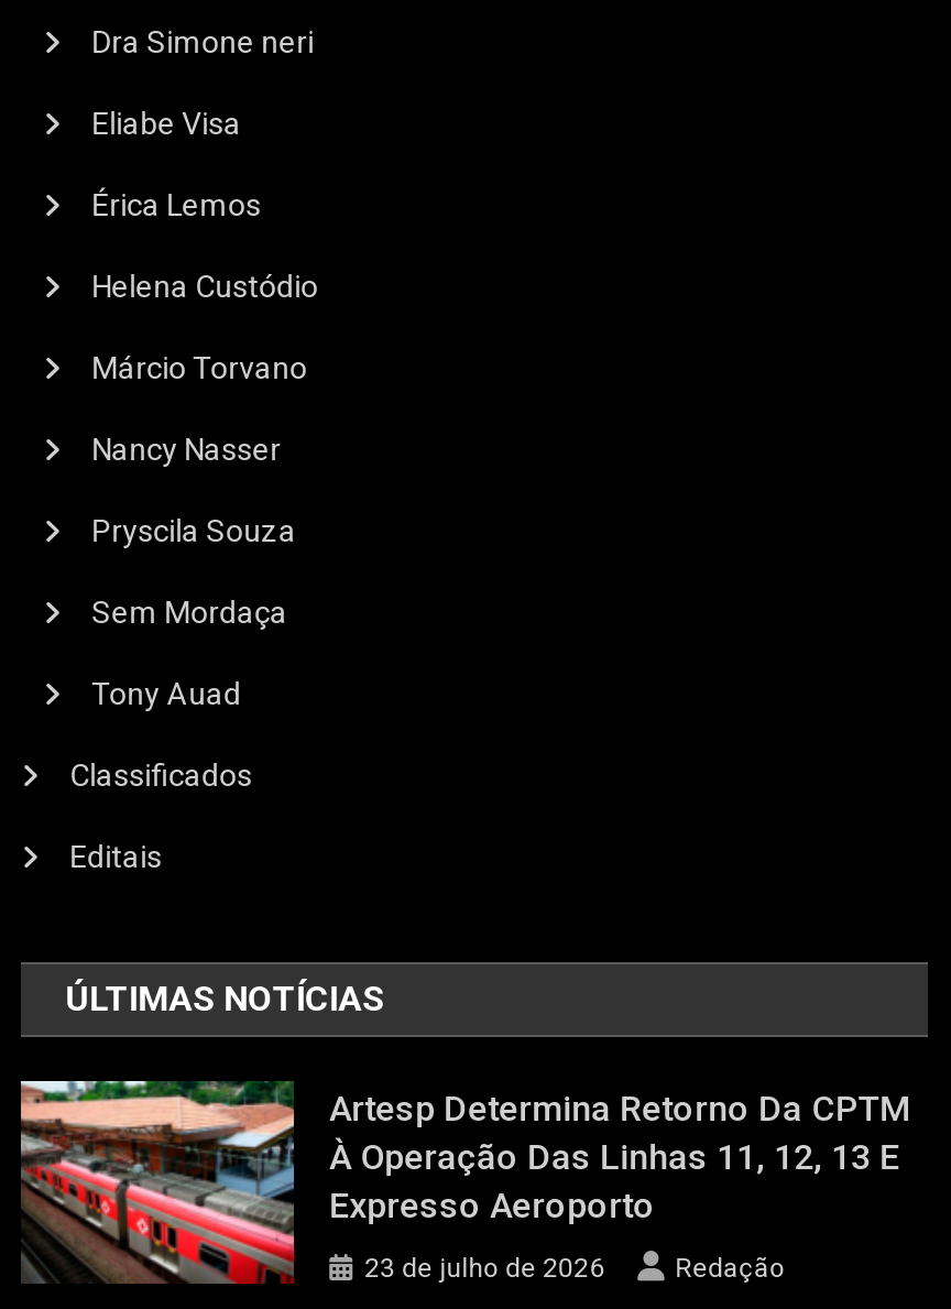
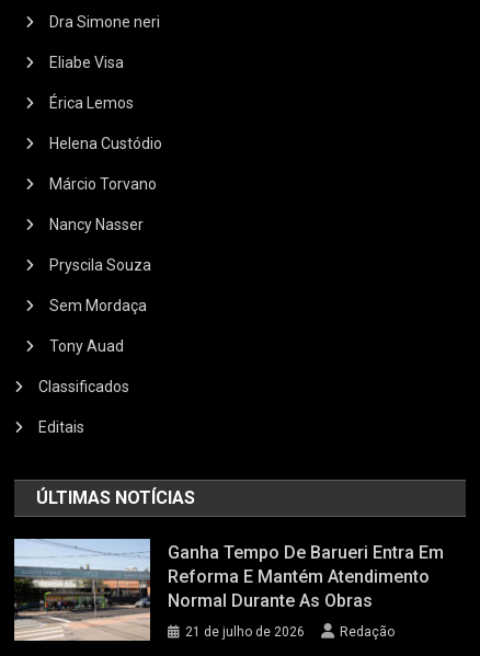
[19,1078,910,1285] [image] | Artesp Determina Retorno Da CPTM | À Operação Das Linhas 11, 12, 13 E | Expresso Aeroporto -> [13,538,444,642] [image] | Ganha Tempo De Barueri Entra Em | Reforma E Mantém Atendimento | Normal Durante As Obras
[365,1252,605,1283] 23 de julho de 2026 -> [185,624,305,640] 21 de julho de 2026

